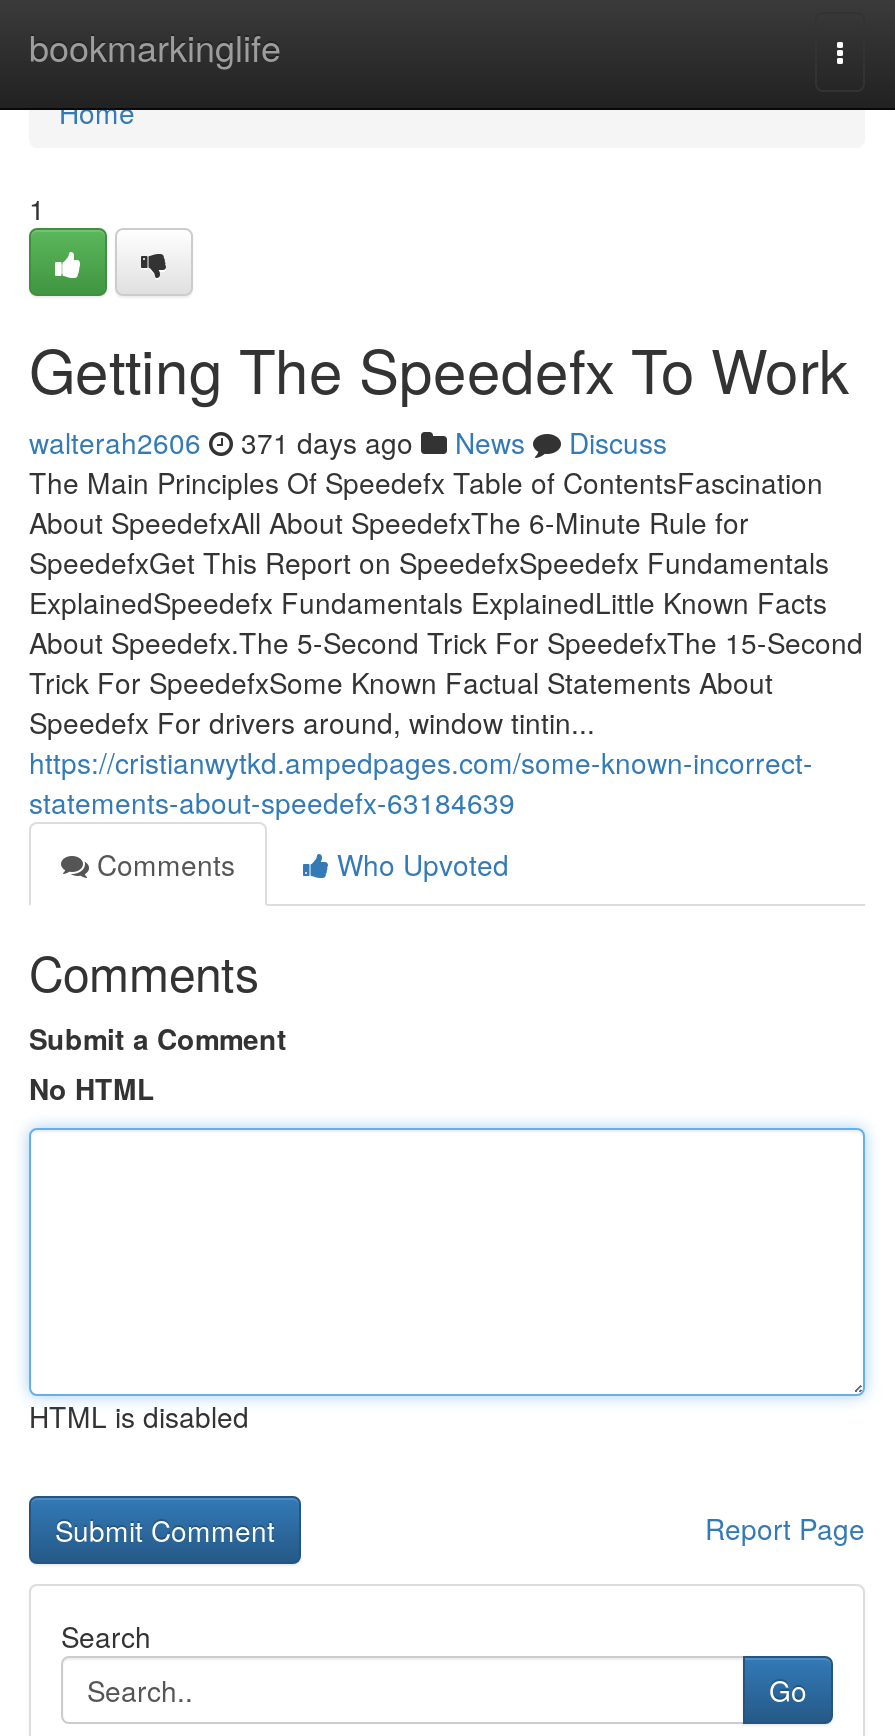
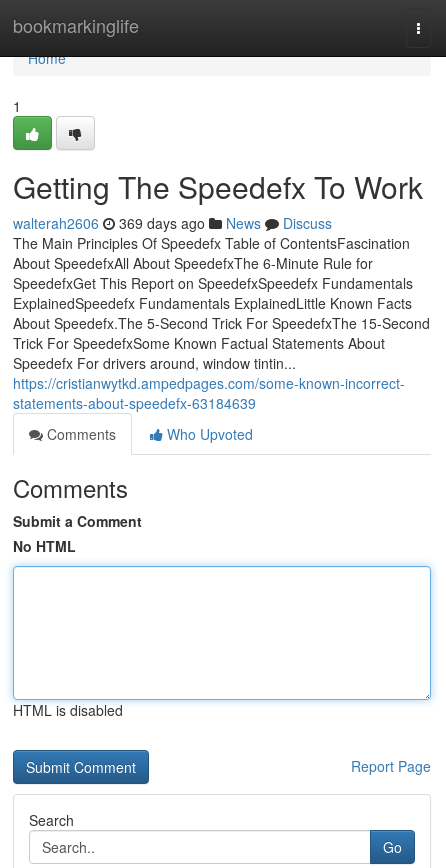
[29,422,667,462] walterah2606 371 days ago News Discuss -> [13,213,332,233] walterah2606 369 days ago News Discuss

